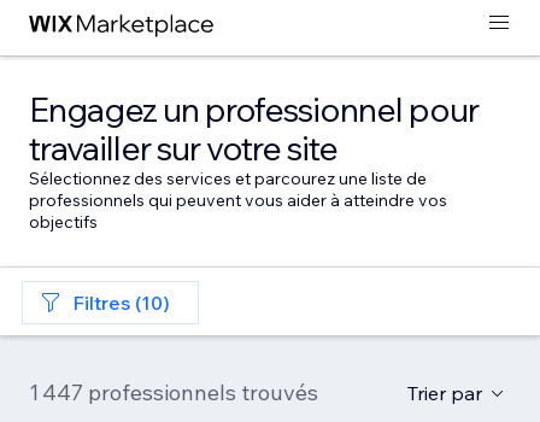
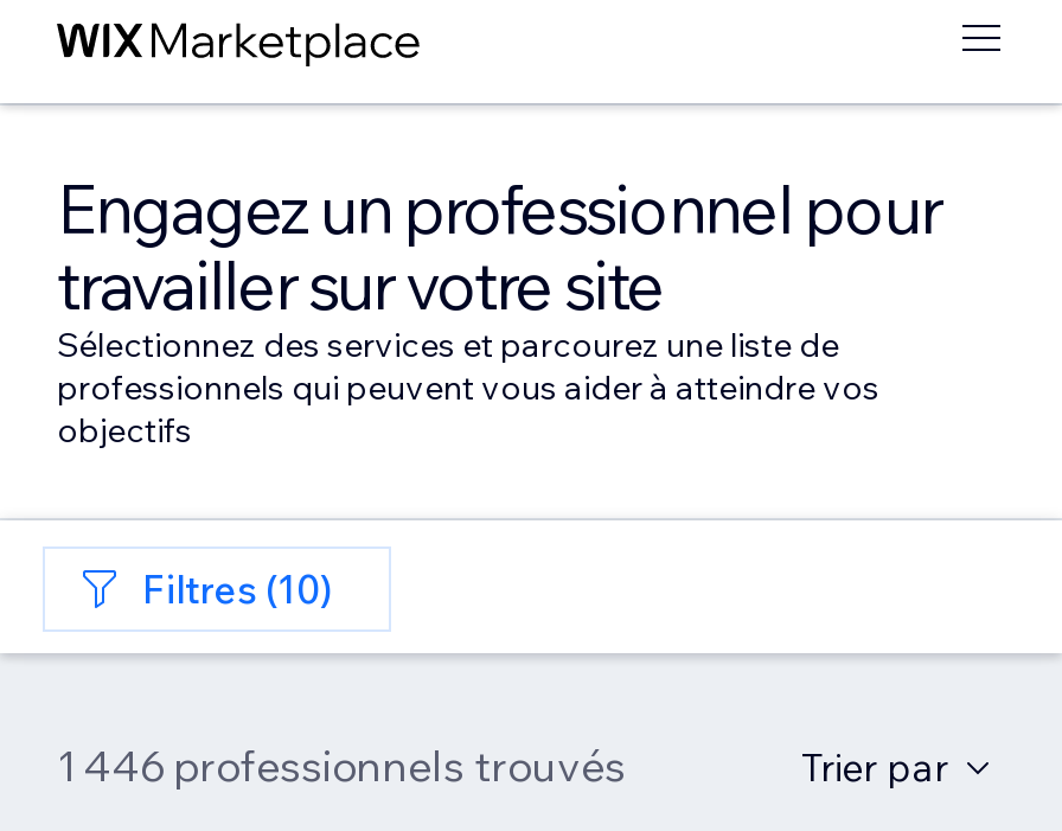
[29,379,318,406] 1 447 professionnels trouvés -> [57,739,626,793] 1 446 professionnels trouvés

